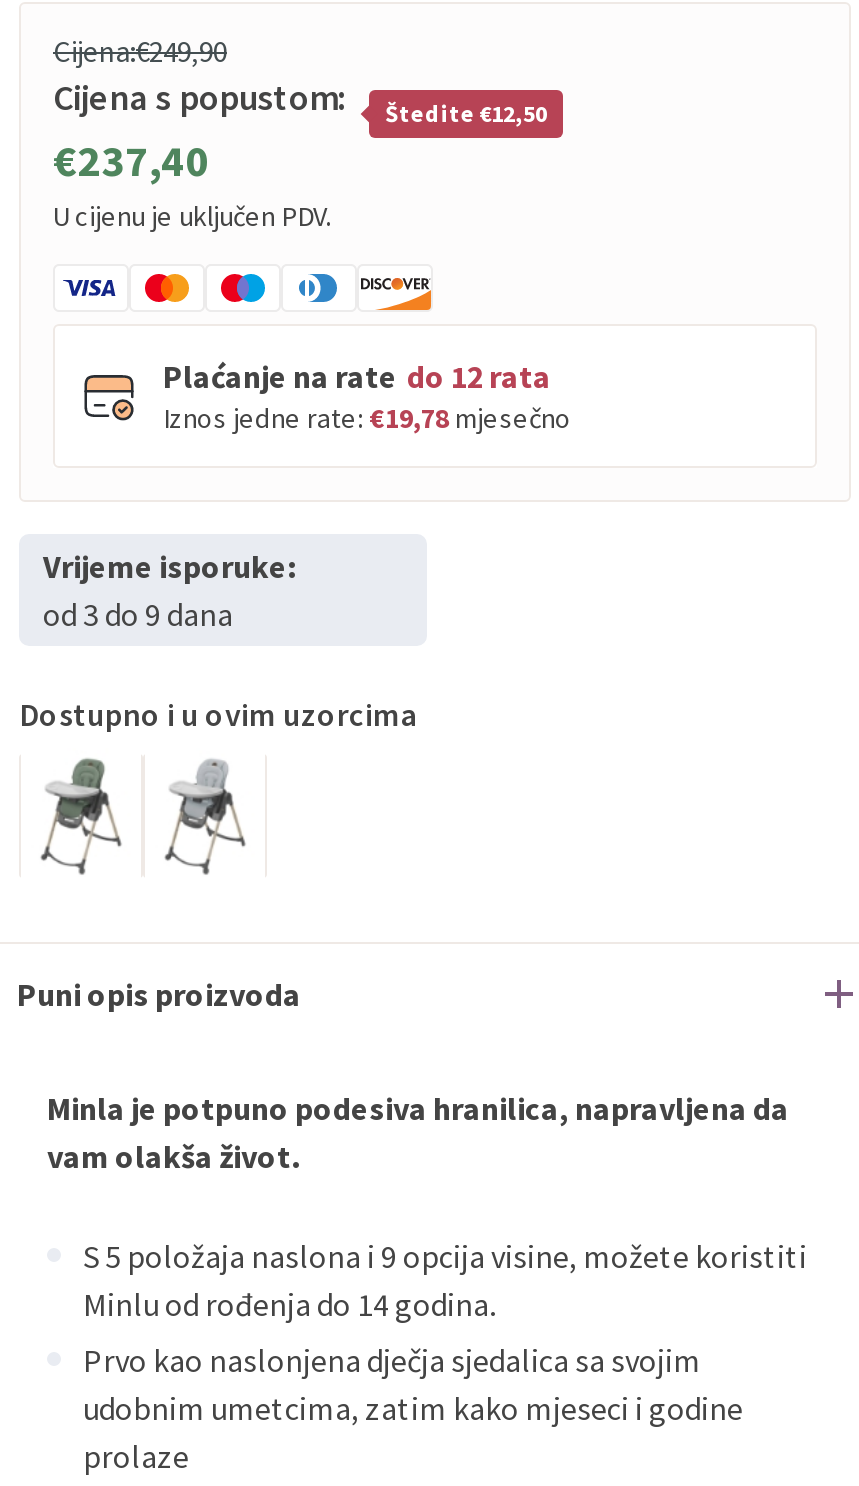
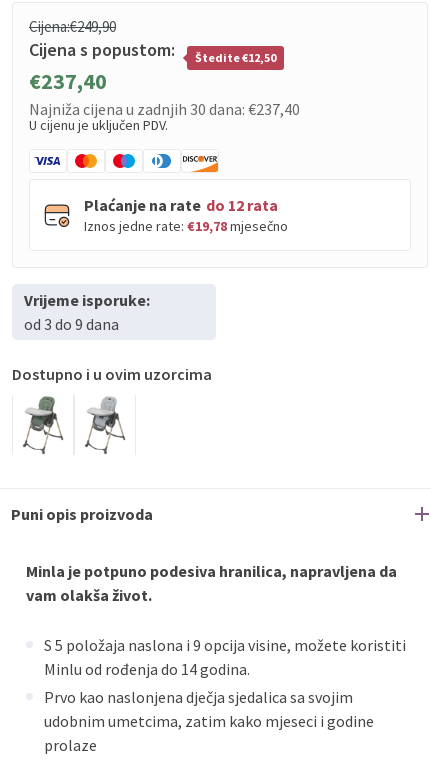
none -> [29,99,300,119] Najniža cijena u zadnjih 30 dana: €237,40

